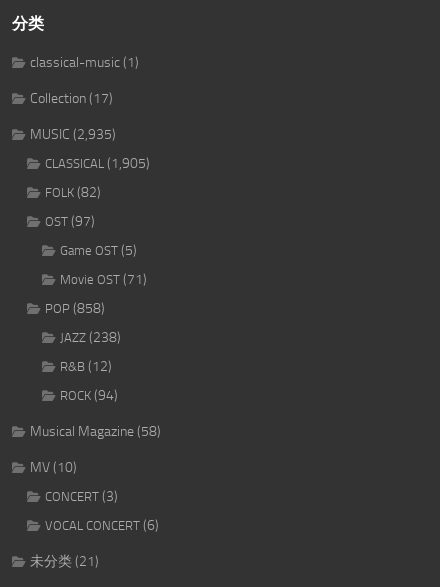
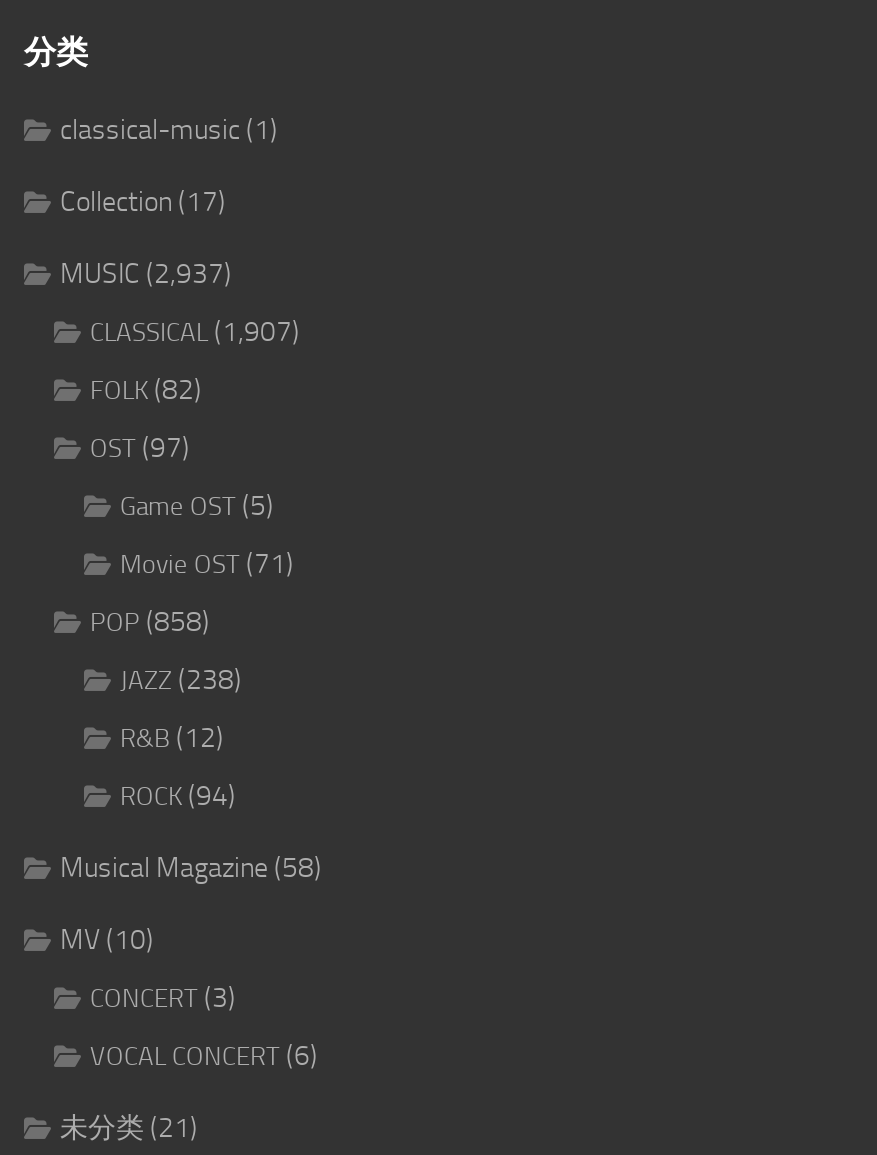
[30,126,116,143] MUSIC (2,935) -> [60,257,232,291] MUSIC (2,937)
[45,155,150,172] CLASSICAL (1,905) -> [90,315,300,349] CLASSICAL (1,907)

